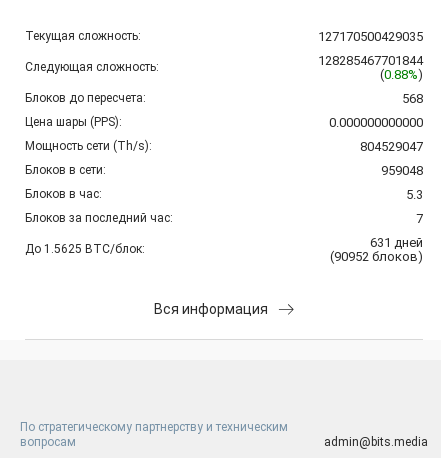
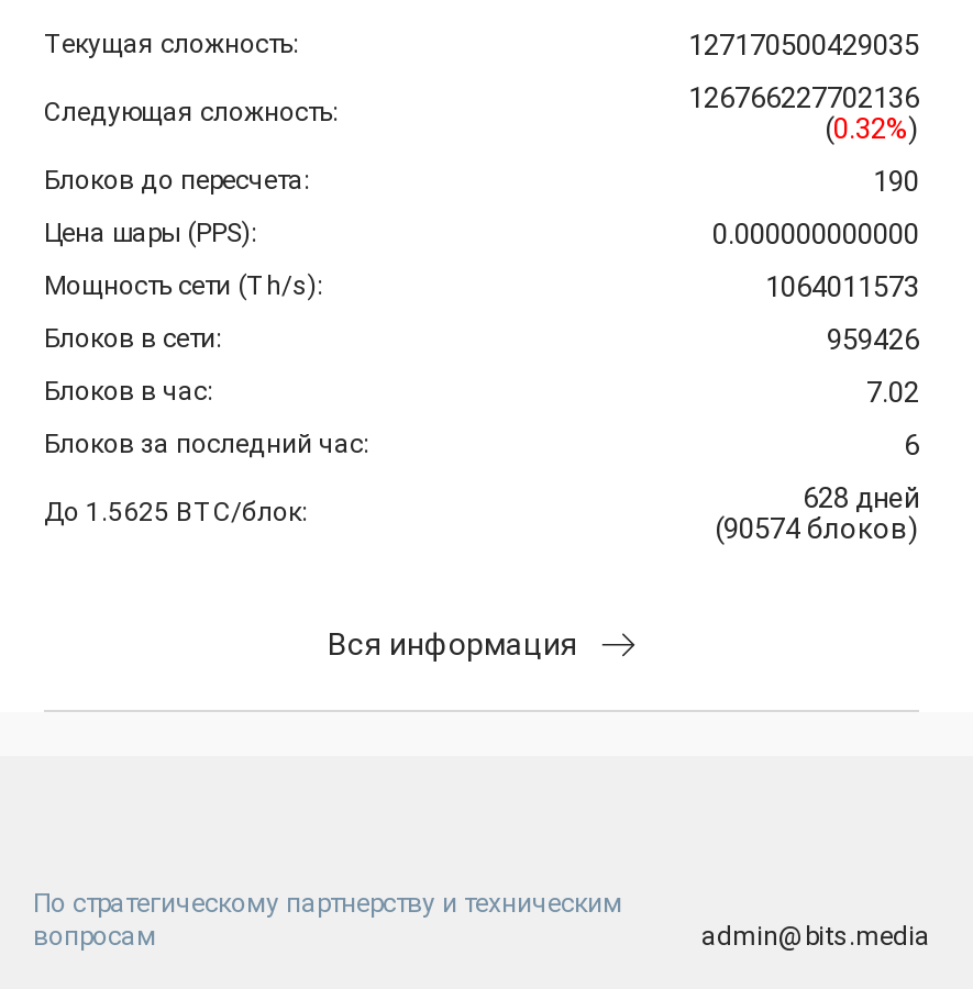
[318,53,423,68] 128285467701844 -> [688,81,919,114] 126766227702136
[380,67,423,82] (0.88%) -> [825,112,919,145] (0.32%)
[402,91,423,106] 568 -> [873,164,919,197] 190
[360,139,423,154] 804529047 -> [765,270,919,303] 1064011573
[381,163,423,178] 959048 -> [827,323,919,356] 959426
[406,187,423,202] 5.3 -> [866,375,919,408] 7.02
[416,211,423,226] 7 -> [904,428,919,461] 6
[370,235,423,250] 631 дней -> [803,481,919,514] 628 дней
[330,249,423,264] (90952 блоков) -> [715,512,919,545] (90574 блоков)

